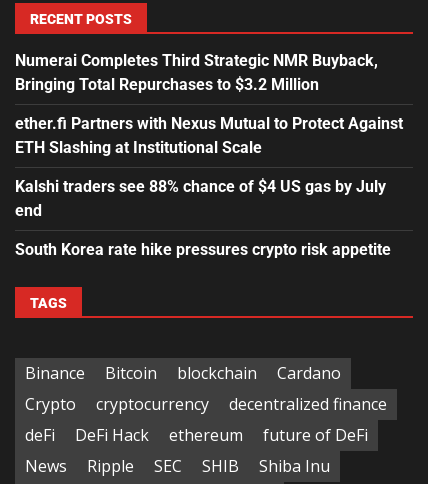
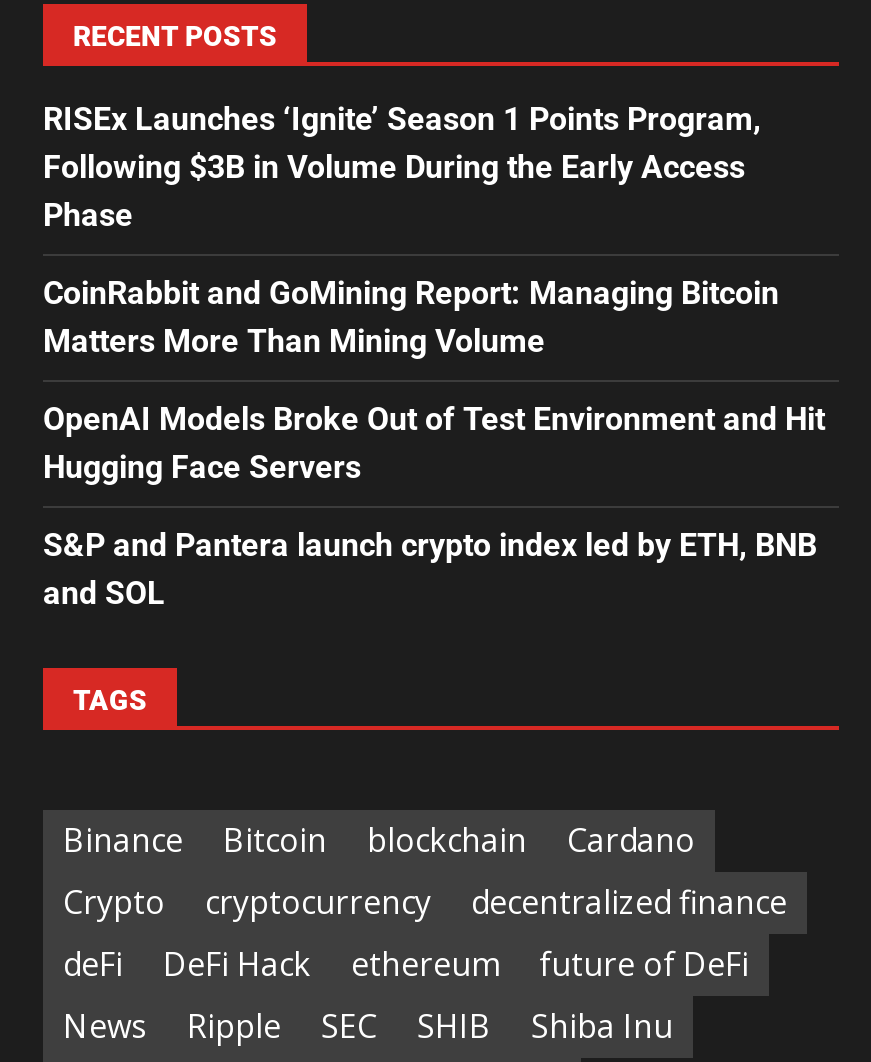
[15,51,378,94] Numerai Completes Third Strategic NMR Buyback, | Bringing Total Repurchases to $3.2 Million -> [43,100,761,234] RISEx Launches ‘Ignite’ Season 1 Points Program, | Following $3B in Volume During the Early Access | Phase
[15,114,403,157] ether.fi Partners with Nexus Mutual to Protect Against | ETH Slashing at Institutional Scale -> [43,274,779,360] CoinRabbit and GoMining Report: Managing Bitcoin | Matters More Than Mining Volume
[15,177,386,220] Kalshi traders see 88% chance of $4 US gas by July | end -> [43,400,825,486] OpenAI Models Broke Out of Test Environment and Hit | Hugging Face Servers
[15,240,391,259] South Korea rate hike pressures crypto risk appetite -> [43,526,817,612] S&P and Pantera launch crypto index led by ETH, BNB | and SOL

